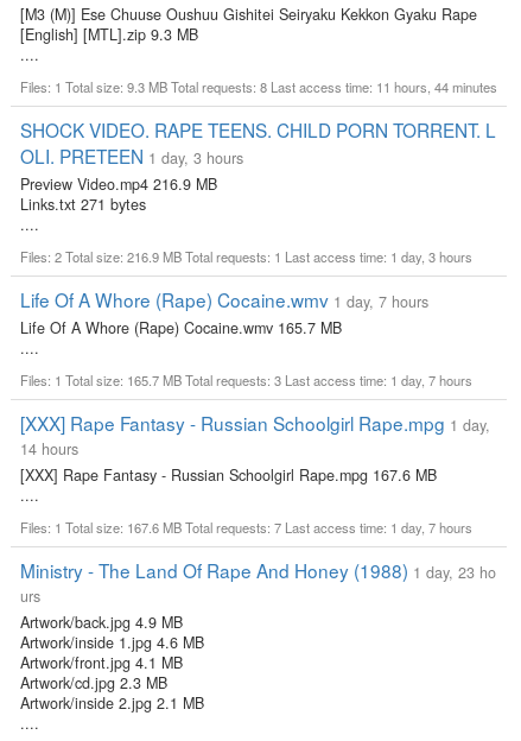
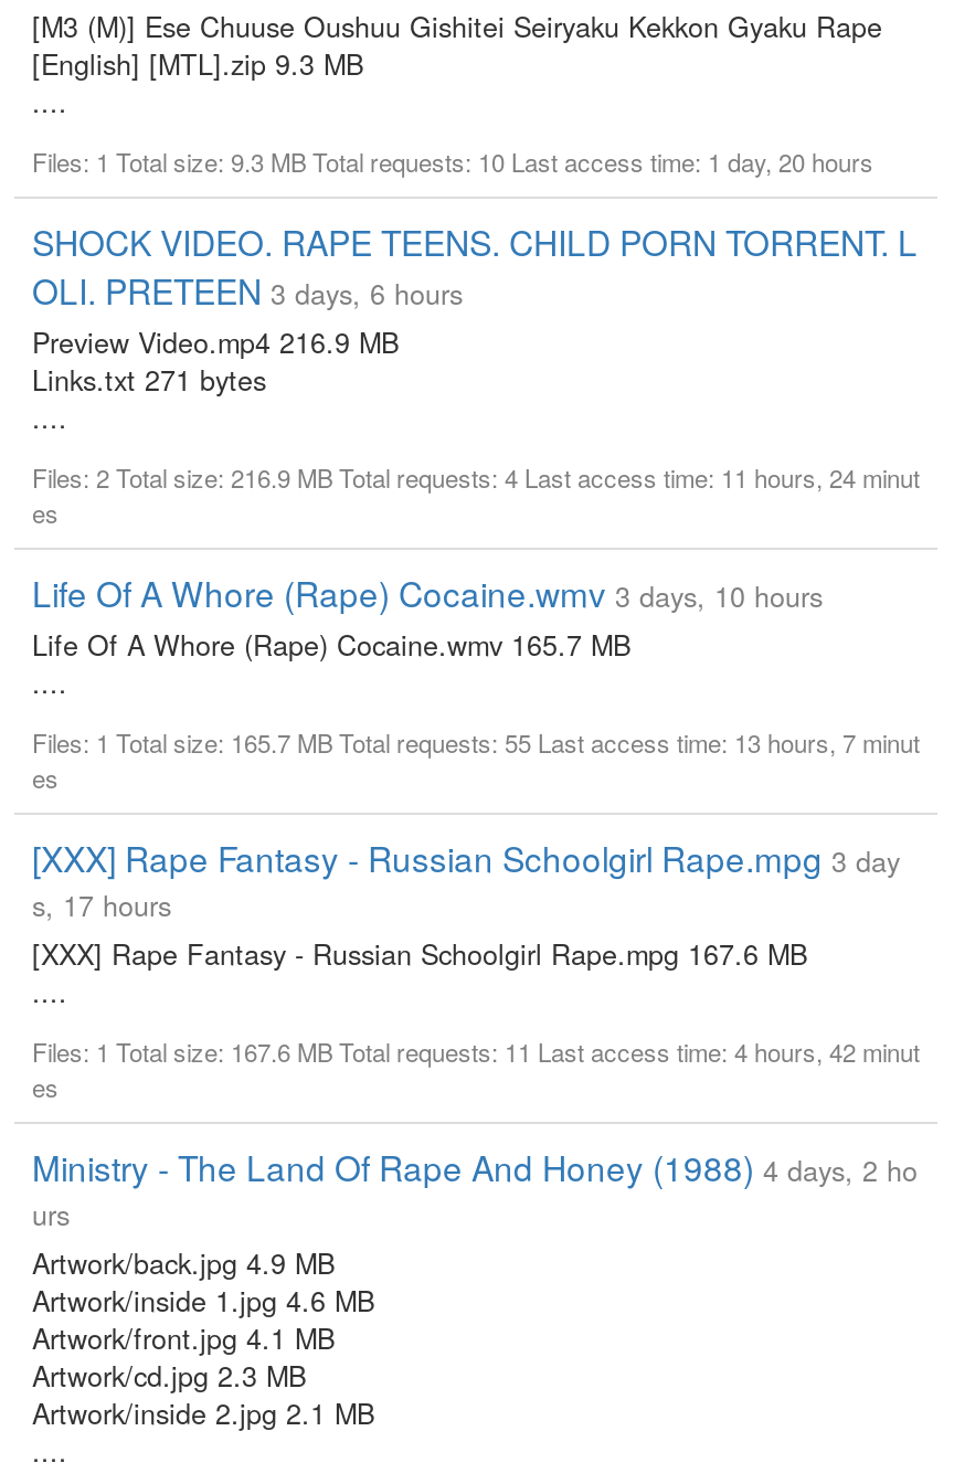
[20,77,497,96] Files: 1 Total size: 9.3 MB Total requests: 8 Last access time: 11 hours, 44 minutes -> [32,144,873,179] Files: 1 Total size: 9.3 MB Total requests: 10 Last access time: 1 day, 20 hours
[20,142,243,169] OLI. PRETEEN 1 day, 3 hours -> [32,265,463,314] OLI. PRETEEN 3 days, 6 hours
[20,247,472,266] Files: 2 Total size: 216.9 MB Total requests: 1 Last access time: 1 day, 3 hours -> [32,459,920,530] Files: 2 Total size: 216.9 MB Total requests: 4 Last access time: 11 hours, 24 minut | es
[20,286,428,312] Life Of A Whore (Rape) Cocaine.wmv 1 day, 7 hours -> [32,568,823,616] Life Of A Whore (Rape) Cocaine.wmv 3 days, 10 hours
[20,370,472,389] Files: 1 Total size: 165.7 MB Total requests: 3 Last access time: 1 day, 7 hours -> [32,724,920,795] Files: 1 Total size: 165.7 MB Total requests: 55 Last access time: 13 hours, 7 minut | es
[20,410,490,460] [XXX] Rape Fantasy - Russian Schoolgirl Rape.mpg 1 day, | 14 hours -> [32,833,900,925] [XXX] Rape Fantasy - Russian Schoolgirl Rape.mpg 3 day | s, 17 hours
[20,518,472,537] Files: 1 Total size: 167.6 MB Total requests: 7 Last access time: 1 day, 7 hours -> [32,1033,920,1104] Files: 1 Total size: 167.6 MB Total requests: 11 Last access time: 4 hours, 42 minut | es
[20,557,496,583] Ministry - The Land Of Rape And Honey (1988) 1 day, 23 ho -> [32,1142,918,1190] Ministry - The Land Of Rape And Honey (1988) 4 days, 2 ho

